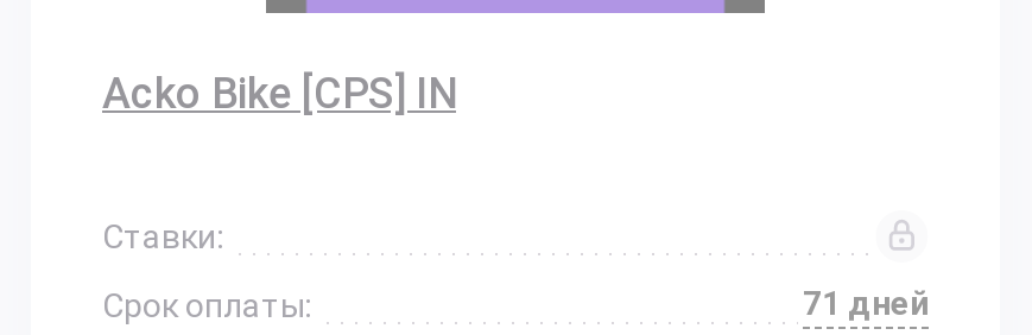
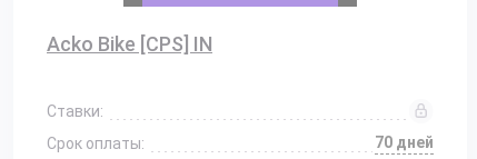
[803,284,929,322] 71 дней -> [375,133,434,151] 70 дней

